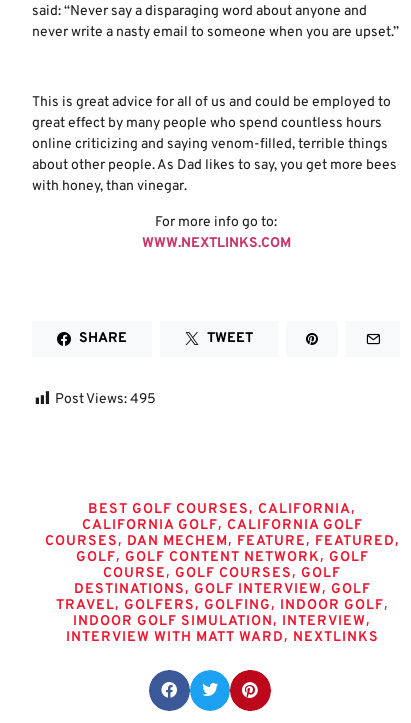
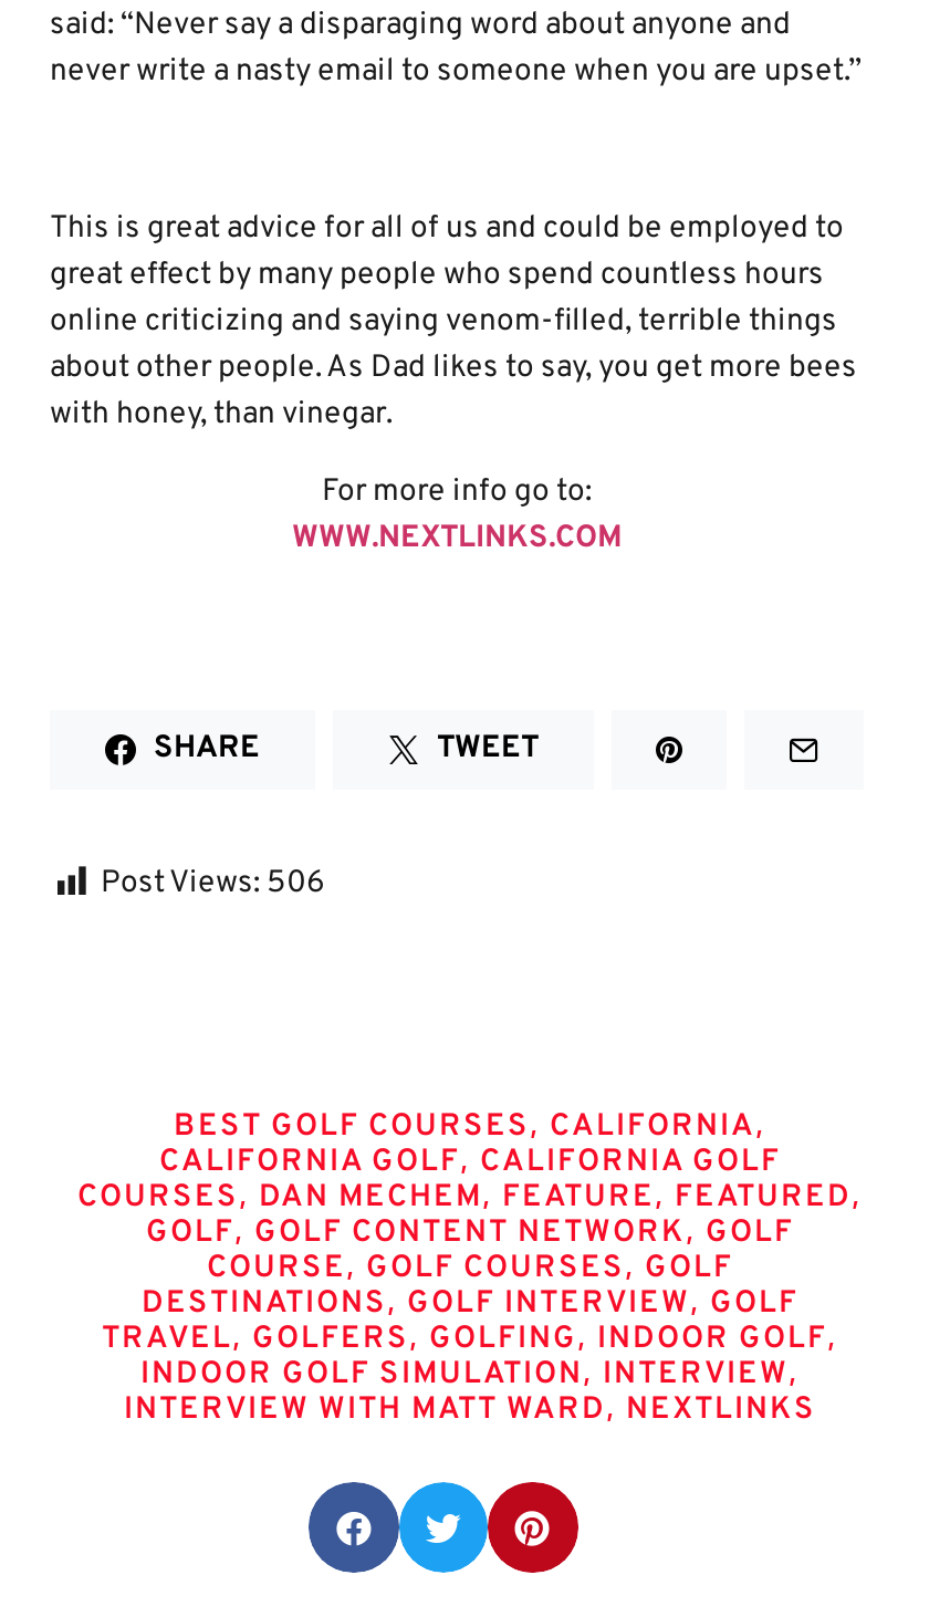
[55,391,156,408] Post Views: 495 -> [101,865,324,903] Post Views: 506

